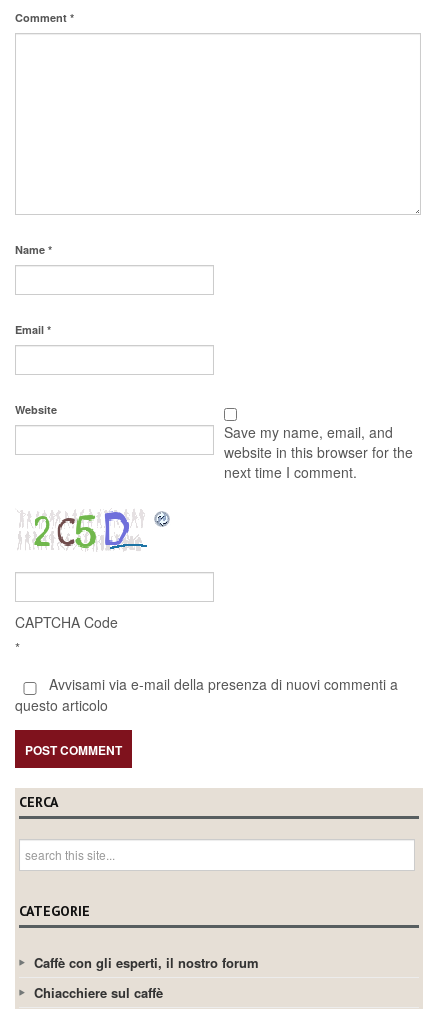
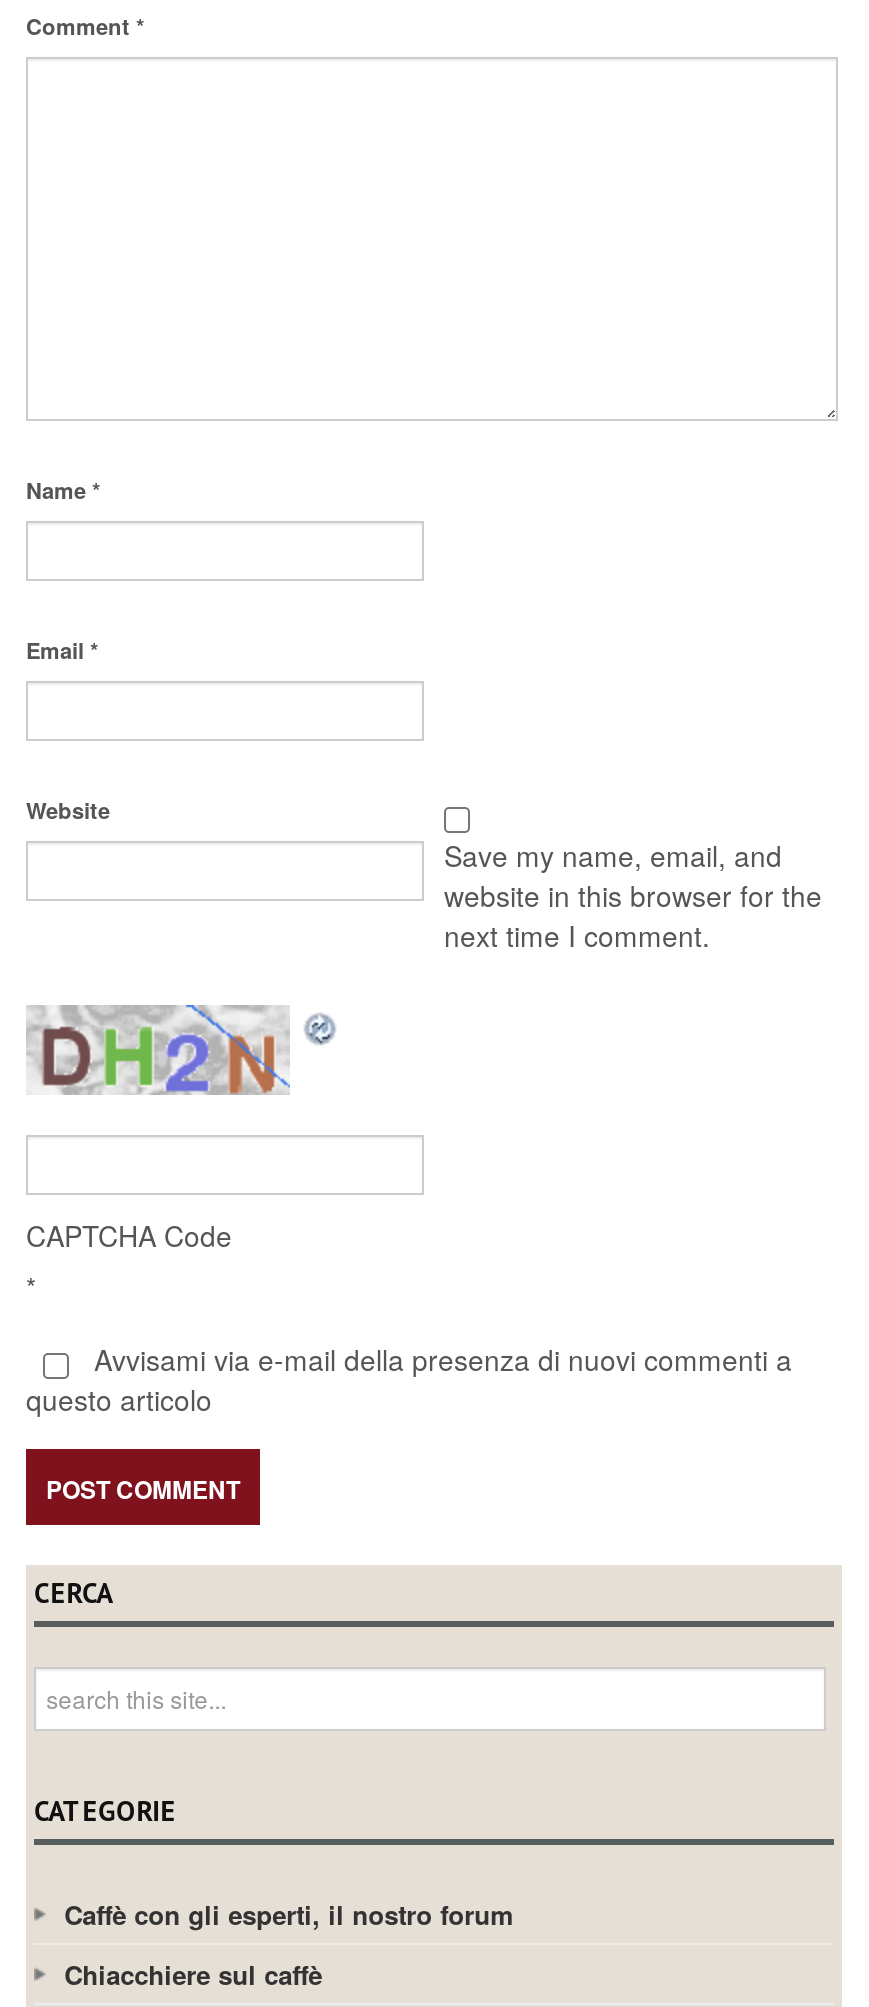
[16,508,147,553] [image] -> [26,1003,290,1097] [image]

